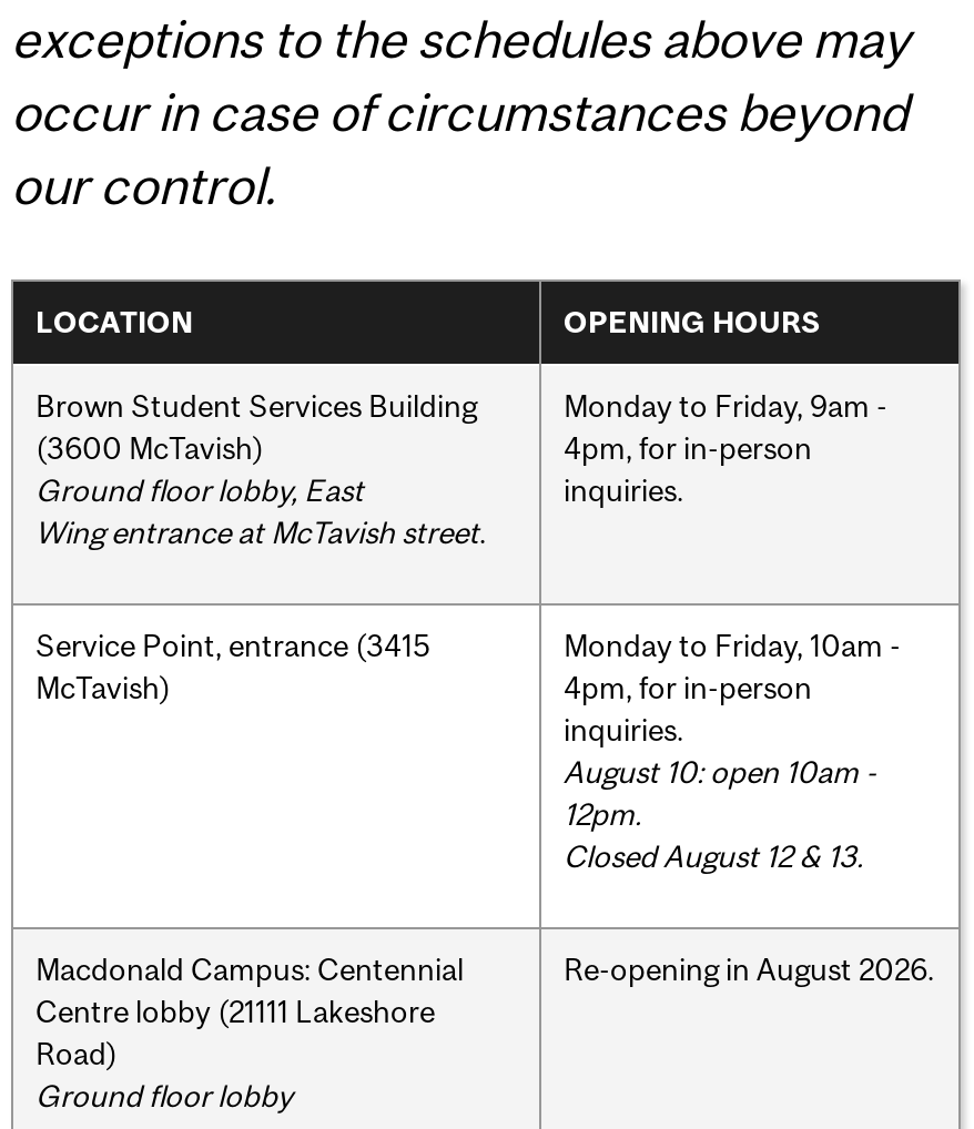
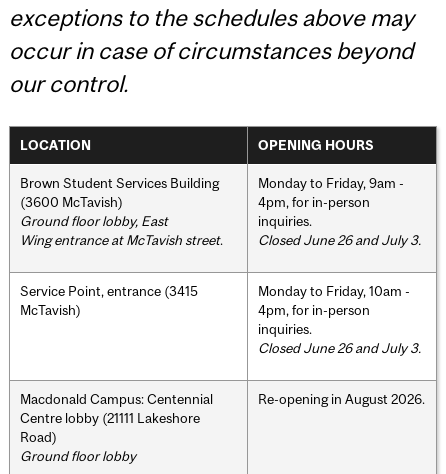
none -> [258,232,421,248] Closed June 26 and July 3.
[564,753,876,873] August 10: open 10am - | 12pm. | Closed August 12 & 13. -> [258,340,421,356] Closed June 26 and July 3.

